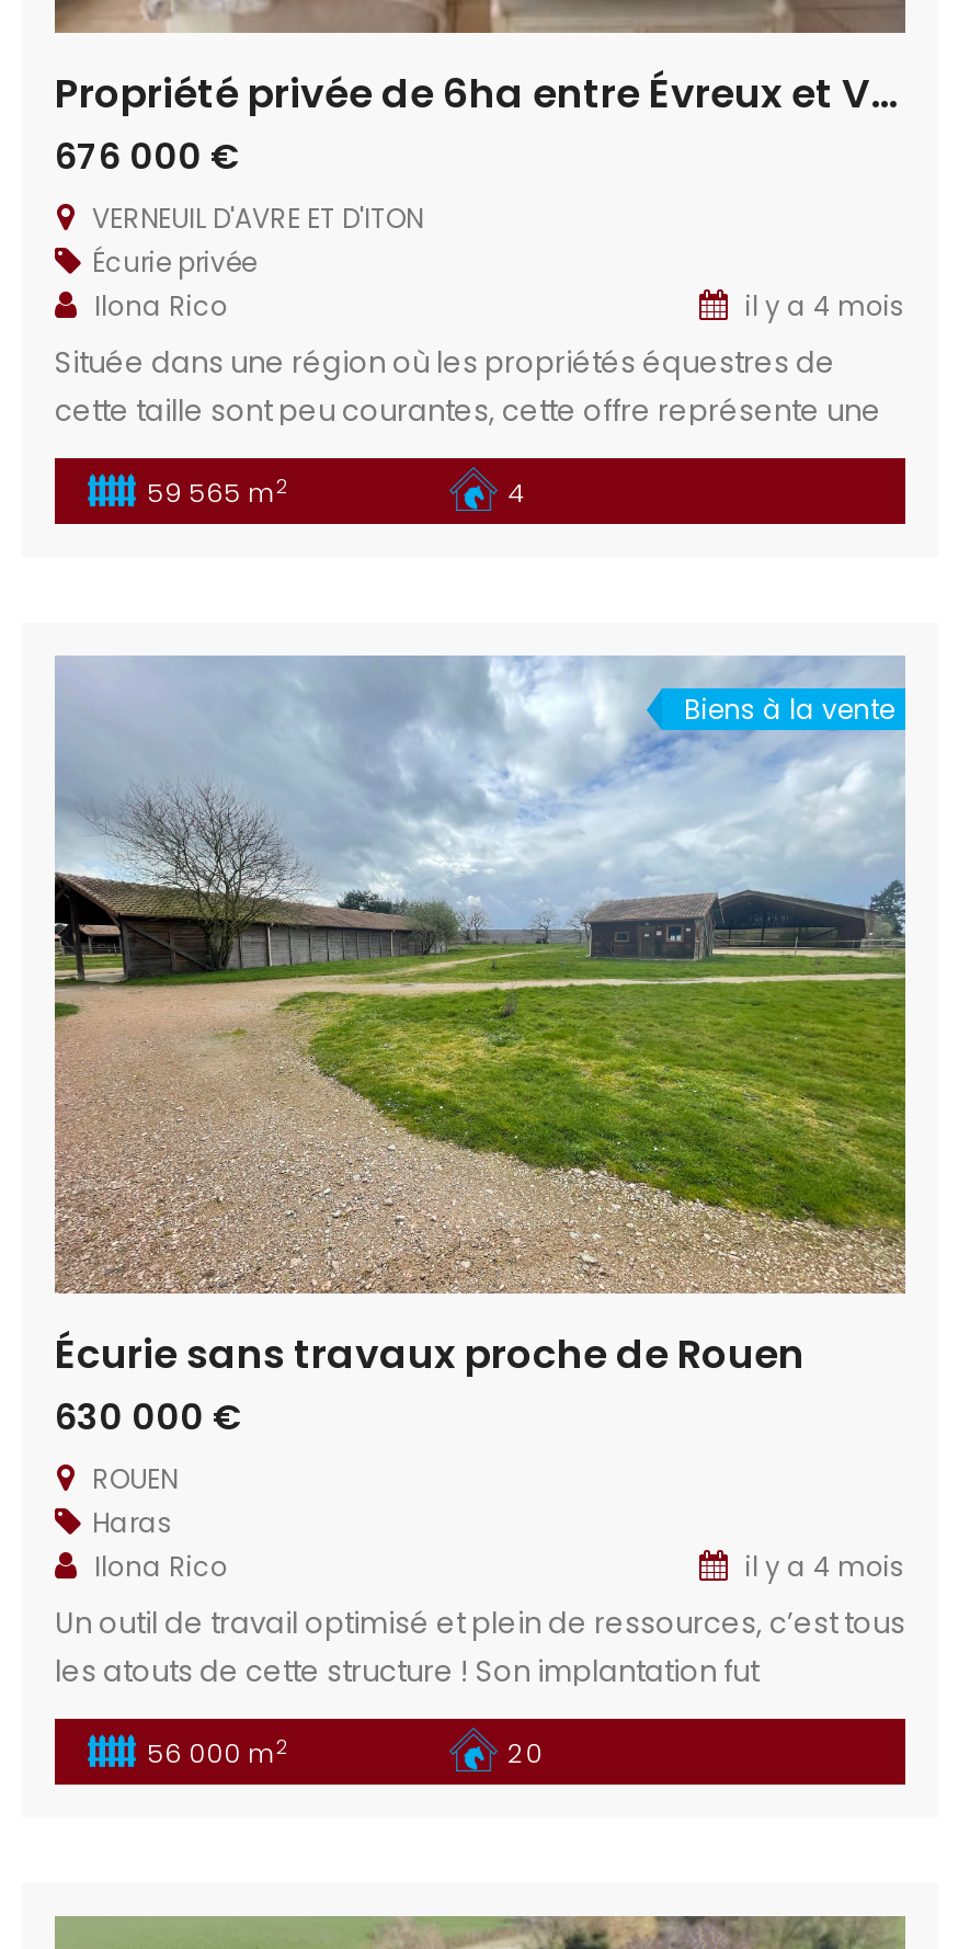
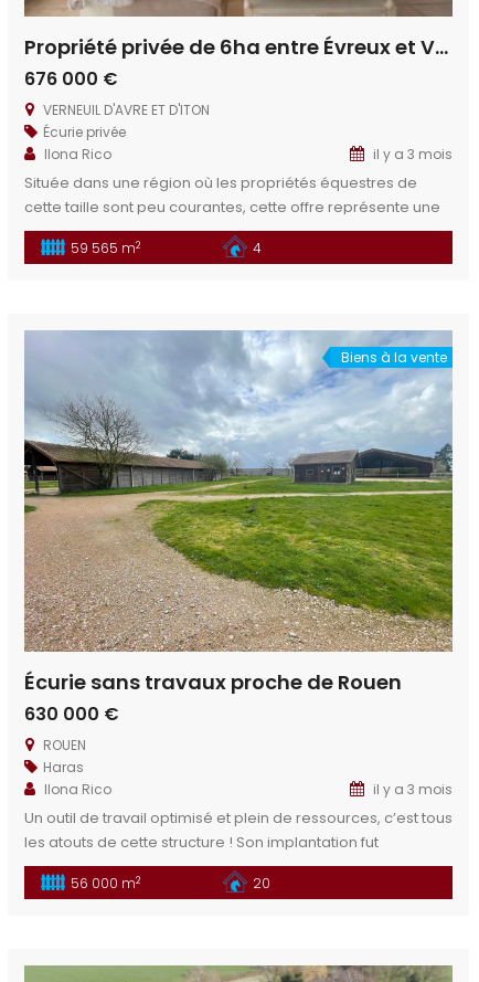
[739,288,905,325] il y a 4 mois -> [370,145,453,164] il y a 3 mois
[739,1548,905,1586] il y a 4 mois -> [370,780,453,799] il y a 3 mois

